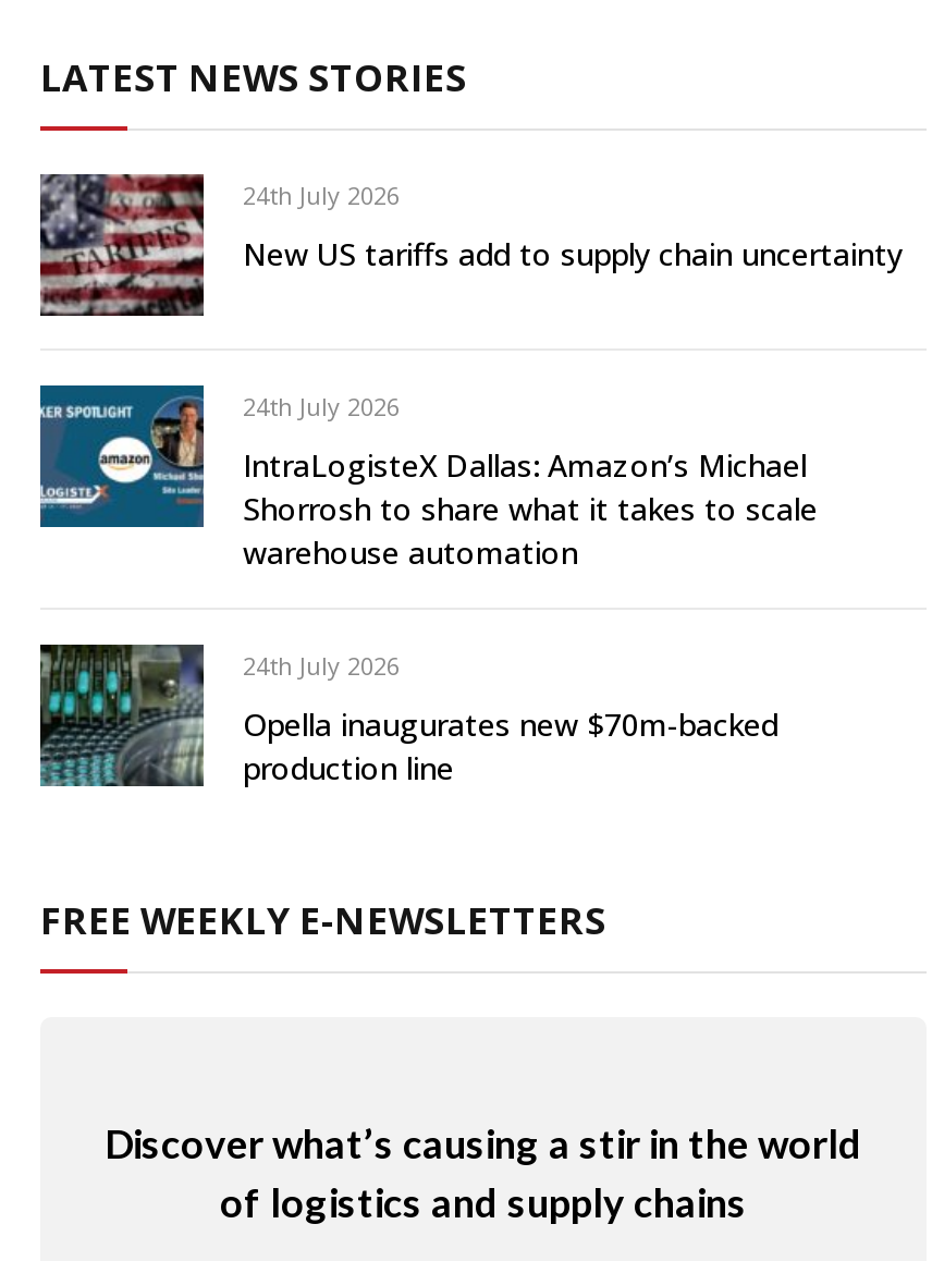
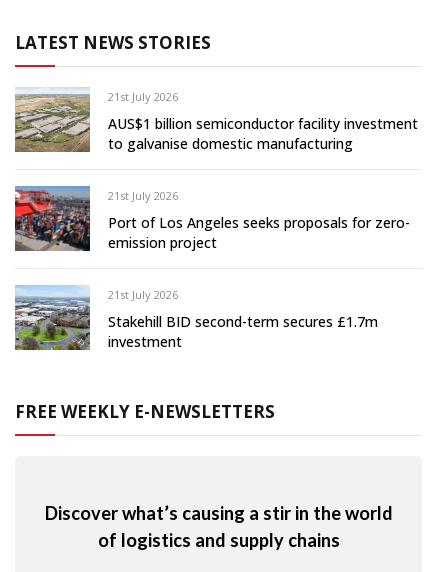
[38,172,400,318] [image] | 24th July 2026 -> [15,87,178,153] [image] | 21st July 2026
[243,233,903,274] New US tariffs add to supply chain uncertainty -> [108,114,418,153] AUS$1 billion semiconductor facility investment | to galvanise domestic manufacturing
[38,383,400,531] [image] | 24th July 2026 -> [14,184,178,252] [image] | 21st July 2026
[243,444,818,573] IntraLogisteX Dallas: Amazon’s Michael | Shorrosh to share what it takes to scale | warehouse automation -> [108,213,410,252] Port of Los Angeles seeks proposals for zero- | emission project
[40,640,400,788] [image] | 24th July 2026 -> [14,285,178,351] [image] | 21st July 2026
[243,703,778,788] Opella inaugurates new $70m-backed | production line -> [108,312,378,351] Stakehill BID second-term secures £1.7m | investment

